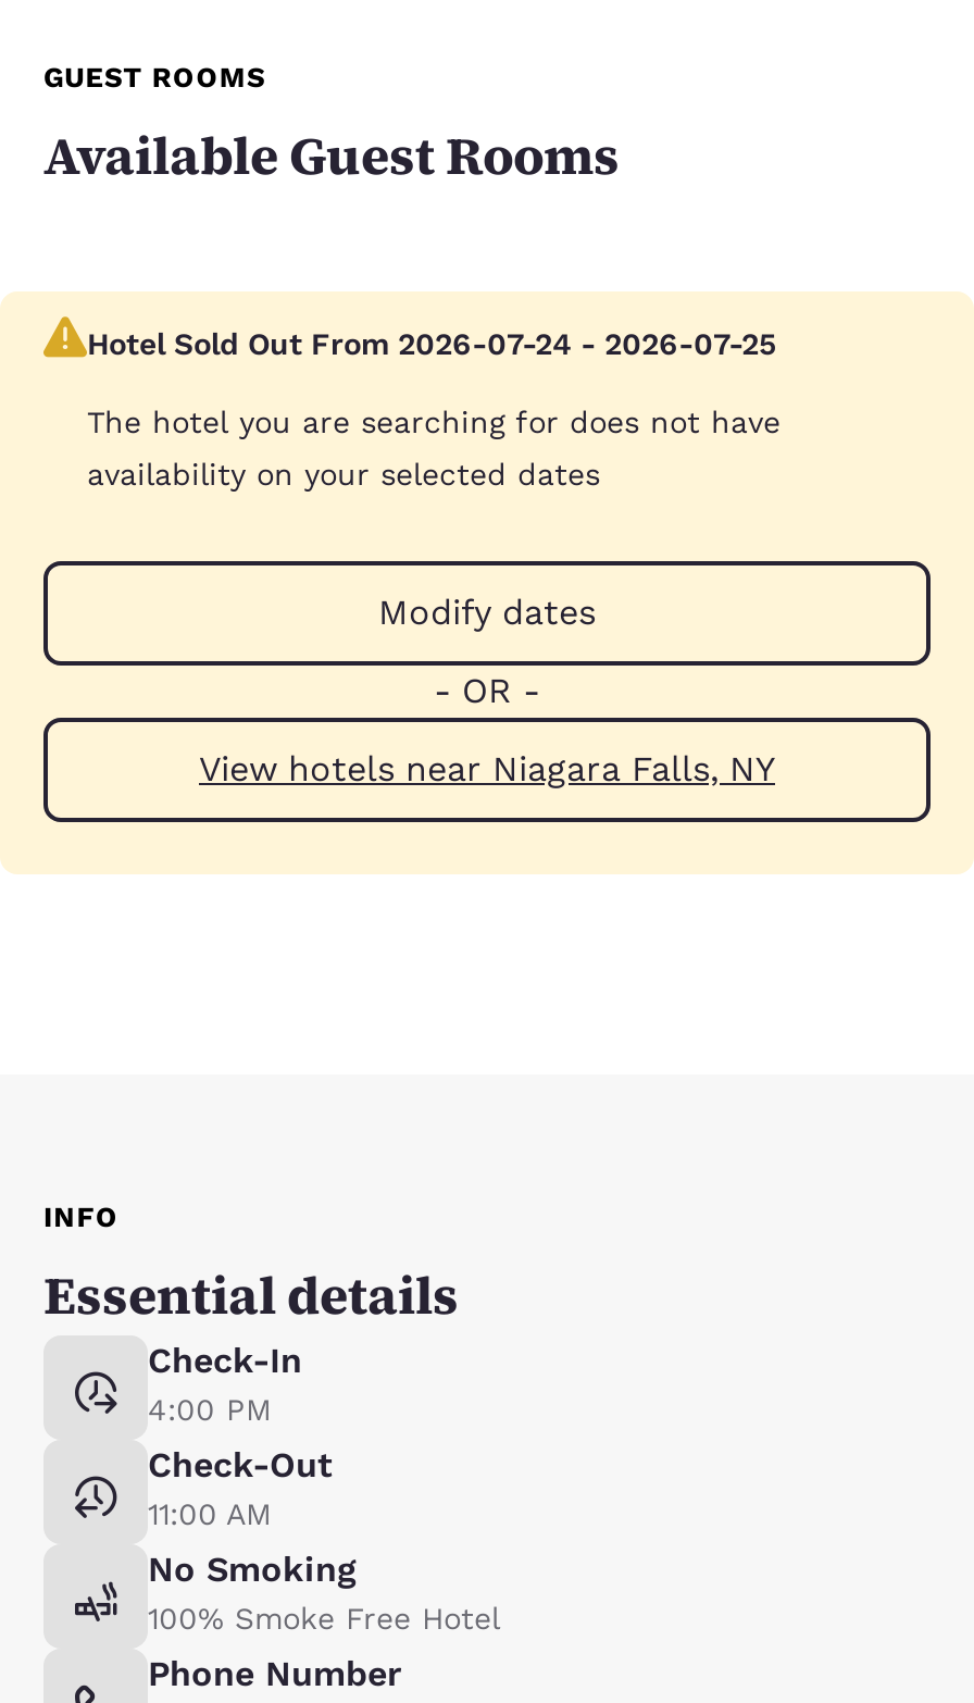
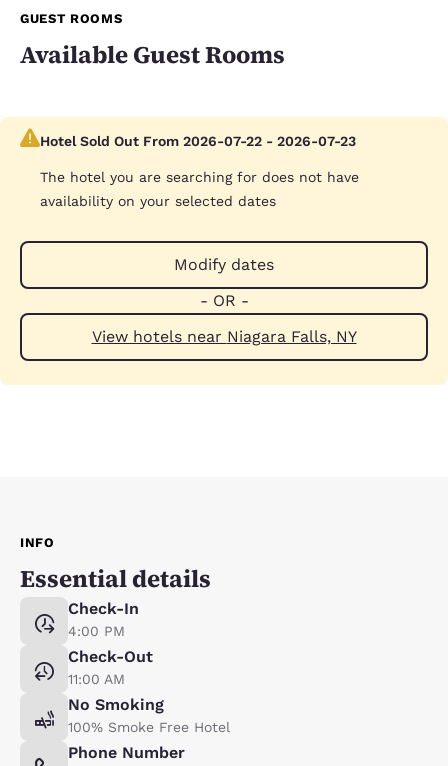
[87,326,776,361] Hotel Sold Out From 2026-07-24 - 2026-07-25 -> [40,133,356,149] Hotel Sold Out From 2026-07-22 - 2026-07-23

